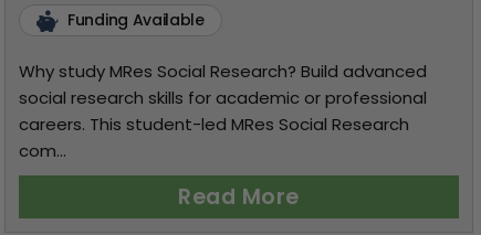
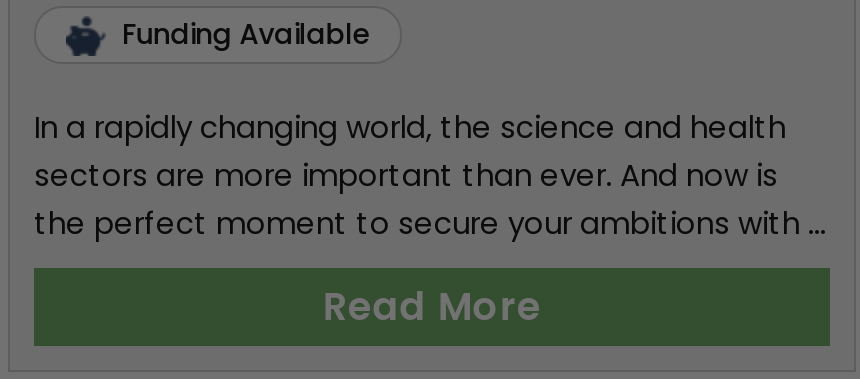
[19,60,427,162] Why study MRes Social Research? Build advanced | social research skills for academic or professional | careers. This student-led MRes Social Research | com... -> [34,107,826,245] In a rapidly changing world, the science and health | sectors are more important than ever. And now is | the perfect moment to secure your ambitions with ...

